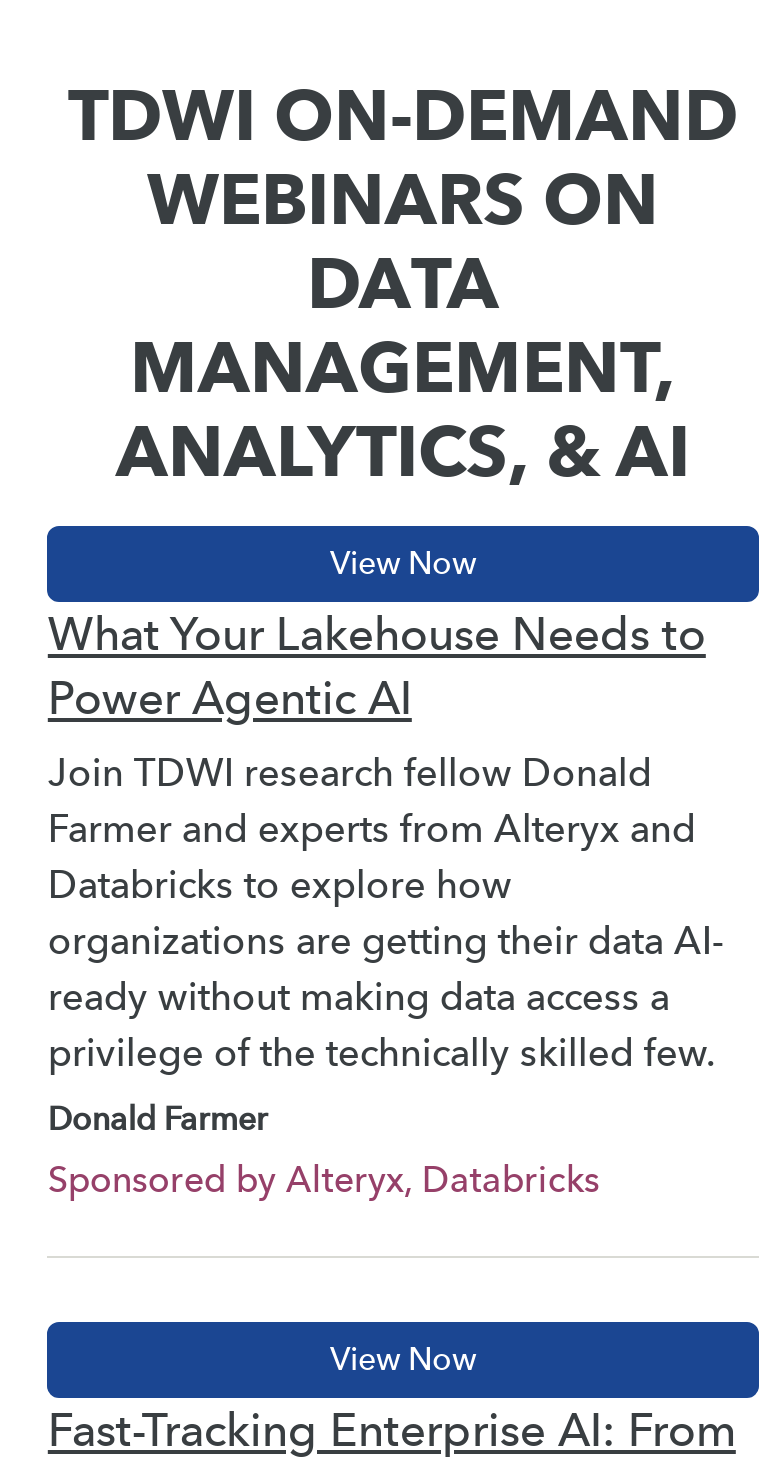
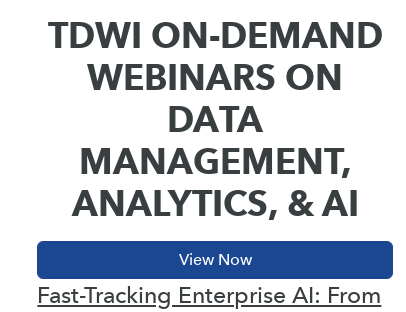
[48,605,724,1202] What Your Lakehouse Needs to | Power Agentic AI | Join TDWI research fellow Donald | Farmer and experts from Alteryx and | Databricks to explore how | organizations are getting their data AI- | ready without making data access a | privilege of the technically skilled few. | Donald Farmer | Sponsored by Alteryx, Databricks -> none

